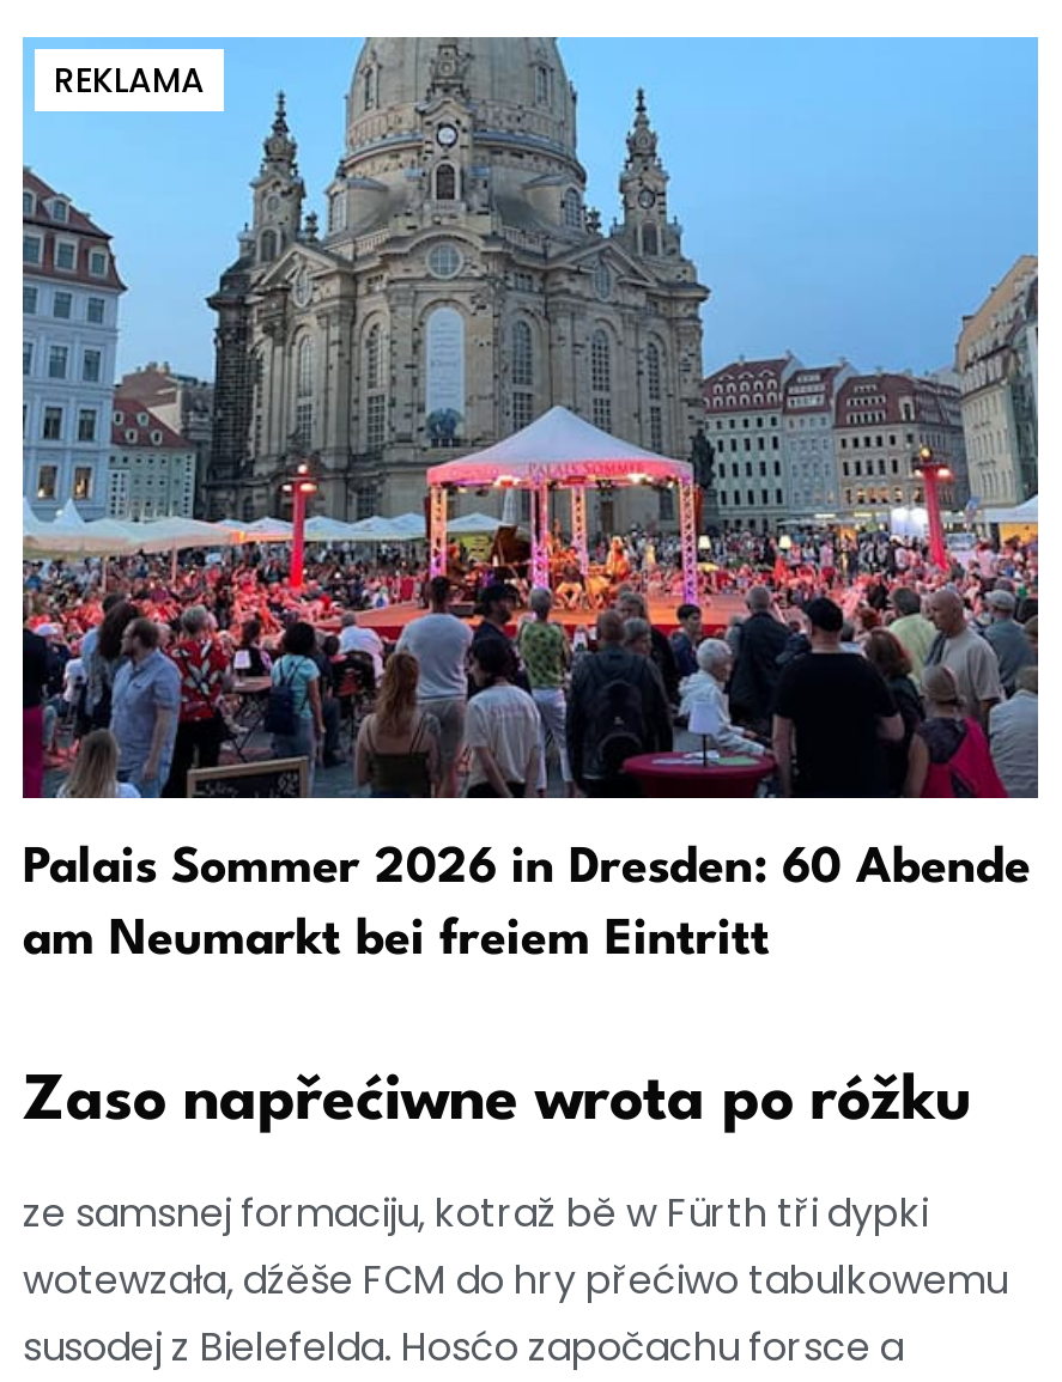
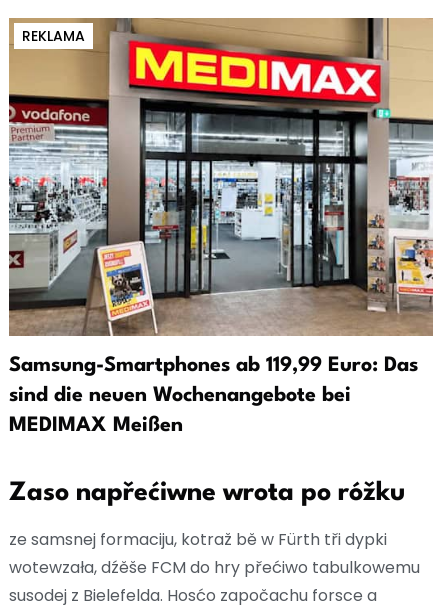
[20,35,1040,966] [image] | Palais Sommer 2026 in Dresden: 60 Abende | am Neumarkt bei freiem Eintritt -> [8,17,434,436] [image] | Samsung-Smartphones ab 119,99 Euro: Das | sind die neuen Wochenangebote bei | MEDIMAX Meißen

